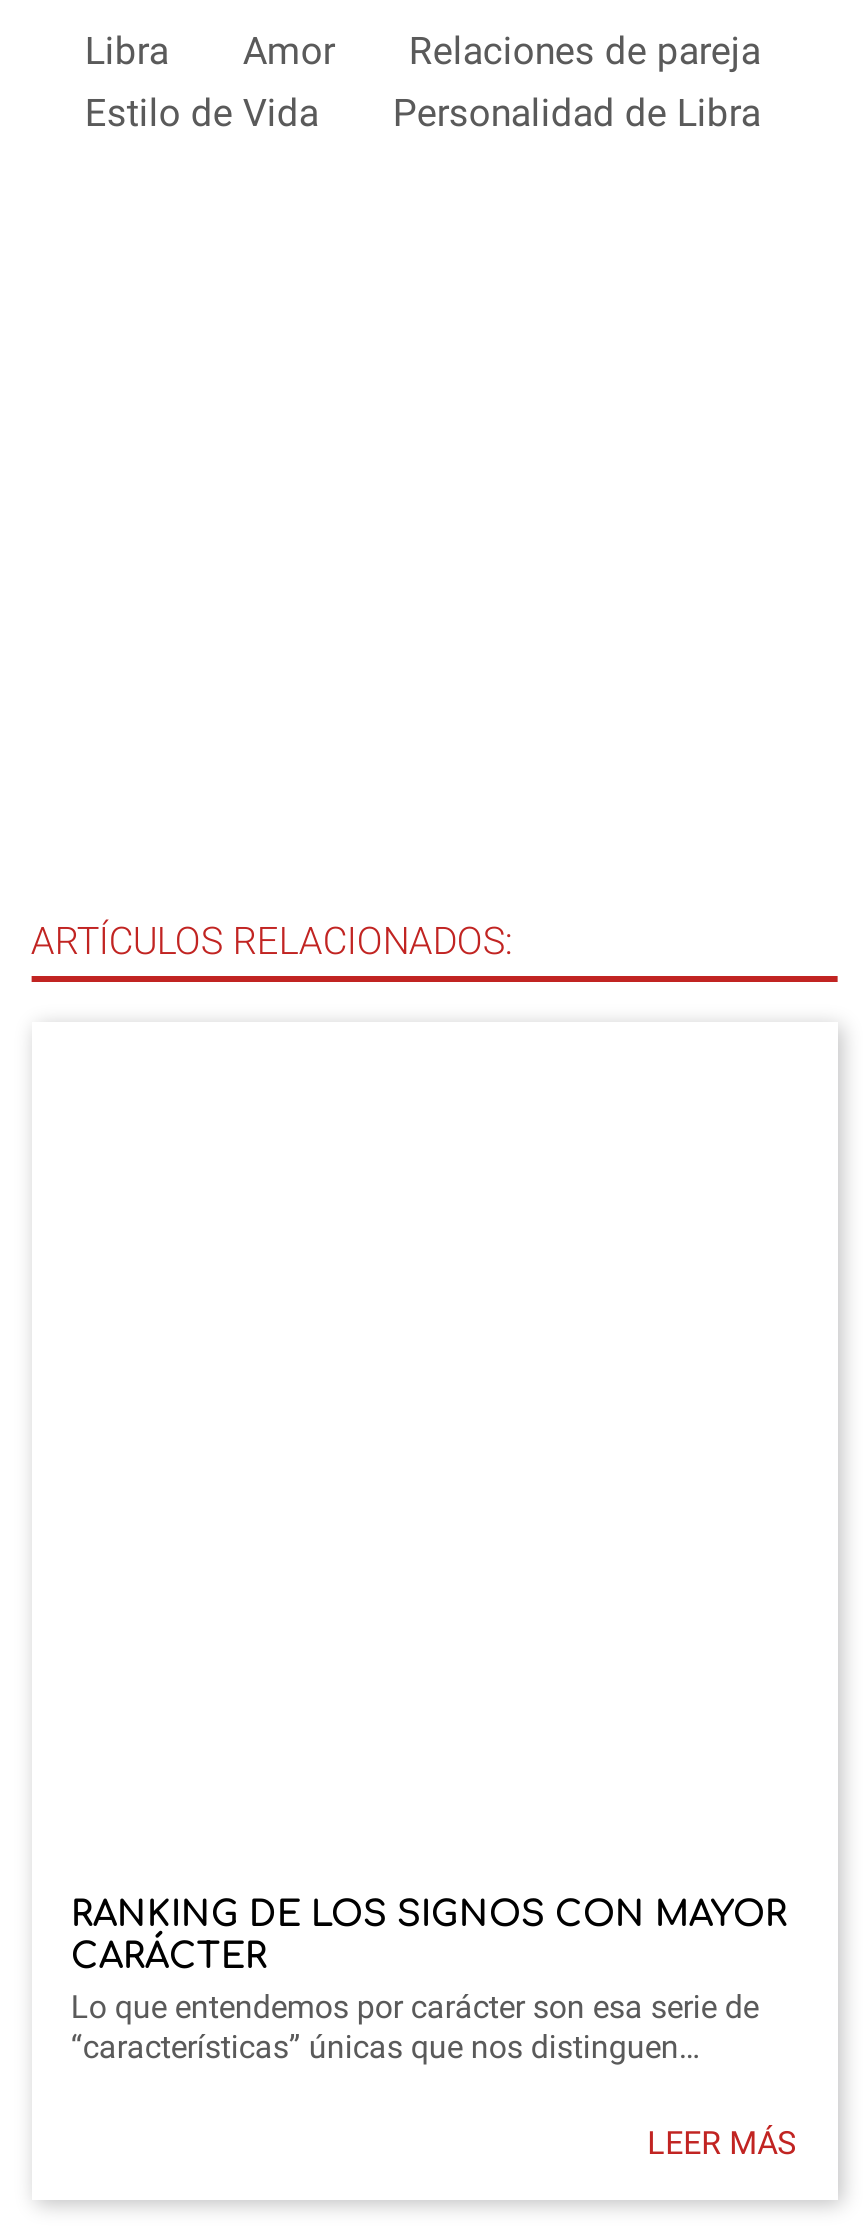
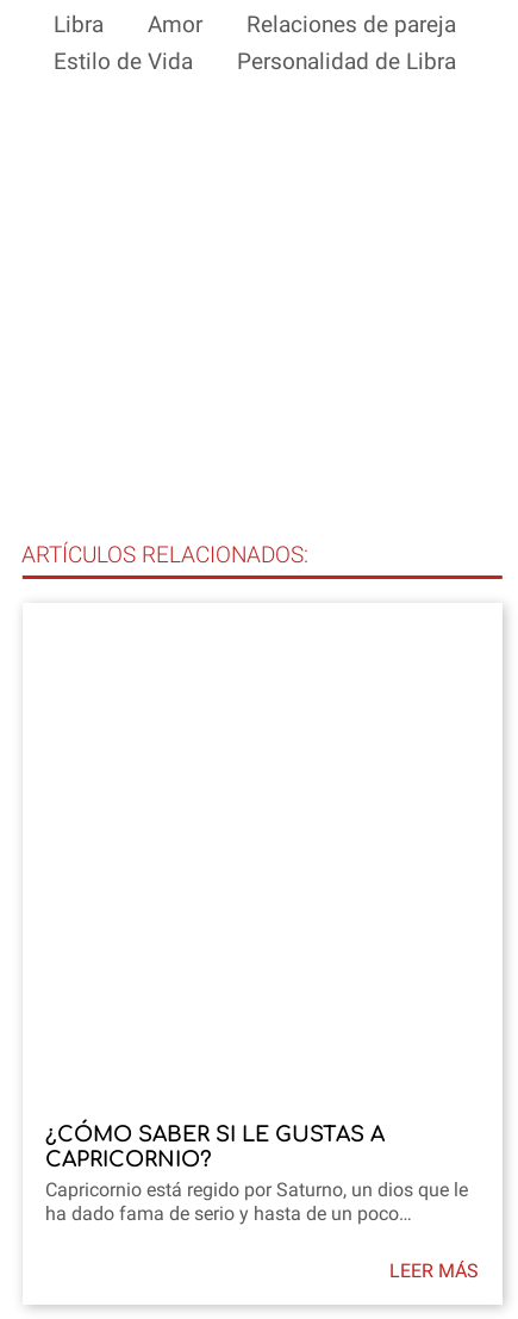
[71,1895,787,2067] RANKING DE LOS SIGNOS CON MAYOR | CARÁCTER | Lo que entendemos por carácter son esa serie de | “características” únicas que nos distinguen… -> [46,1123,468,1225] ¿CÓMO SABER SI LE GUSTAS A | CAPRICORNIO? | Capricornio está regido por Saturno, un dios que le | ha dado fama de serio y hasta de un poco…

